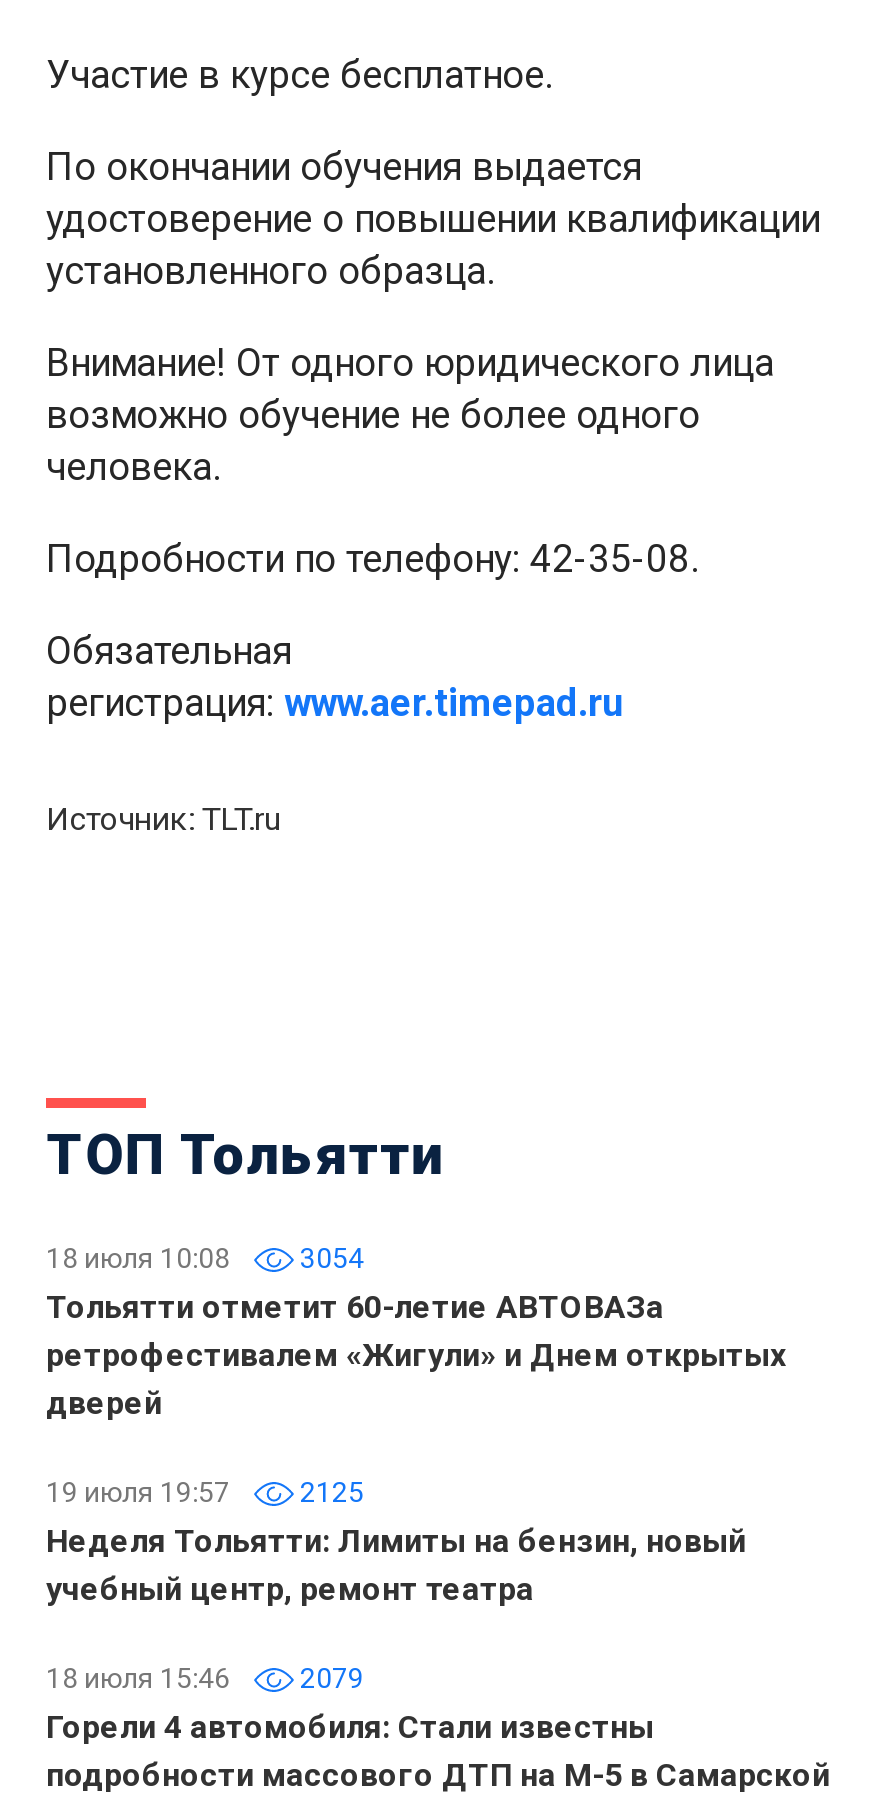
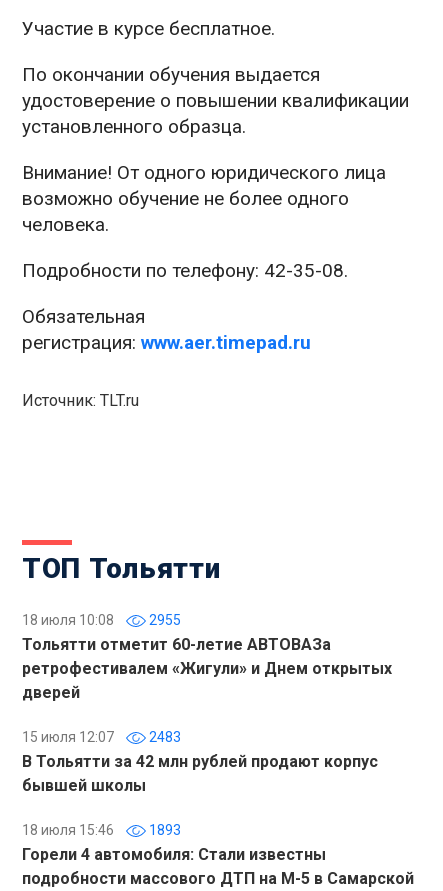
[46,1242,364,1274] 18 июля 10:08 3054 -> [22,612,181,628] 18 июля 10:08 2955
[46,1476,746,1608] 19 июля 19:57 | 2125 | Неделя Тольятти: Лимиты на бензин, новый | учебный центр, ремонт театра -> [22,729,378,795] 15 июля 12:07 | 2483 | В Тольятти за 42 млн рублей продают корпус | бывшей школы
[46,1662,364,1694] 18 июля 15:46 2079 -> [22,822,181,838] 18 июля 15:46 1893

